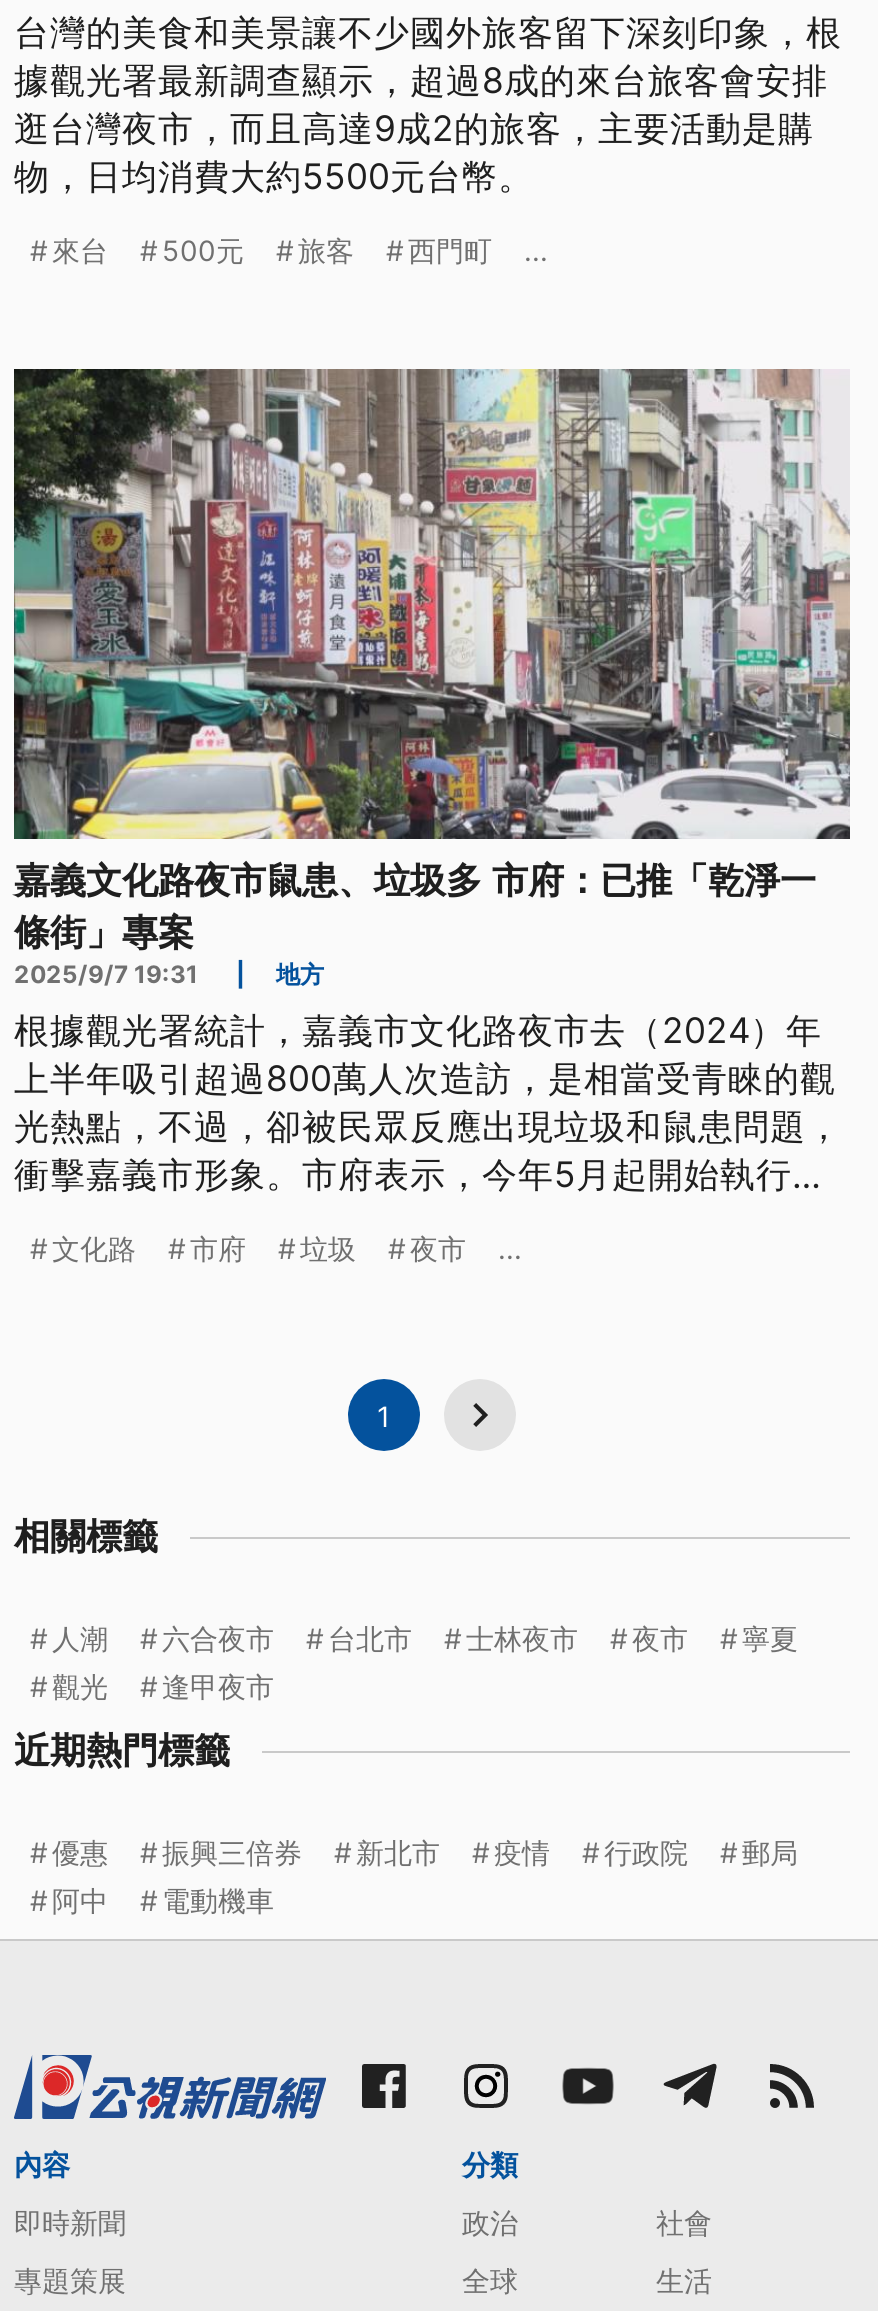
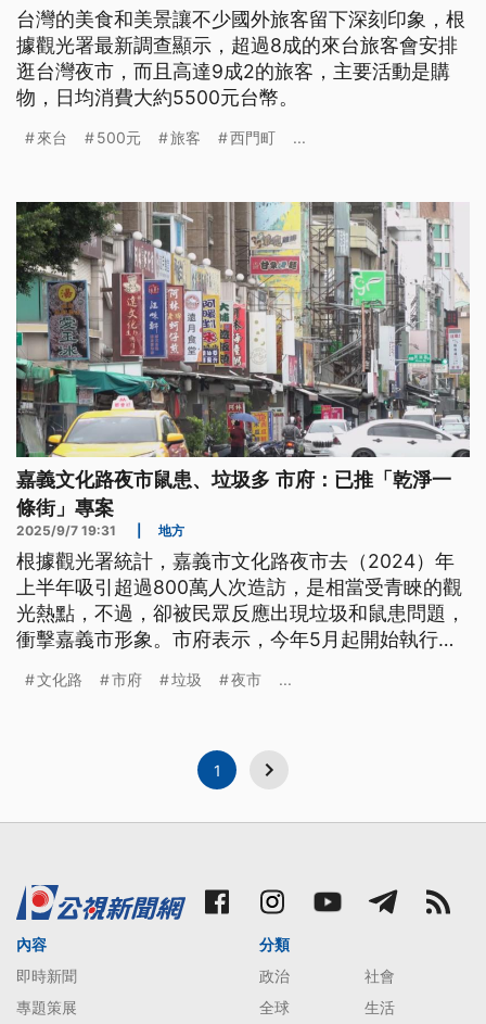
[14,1517,798,1917] 相關標籤 | 人潮 | 六合夜市 | 台北市 | 士林夜市 | 夜市 | 寧夏 | 觀光 | 逢甲夜市 | 近期熱門標籤 | 優惠 | 振興三倍券 | 新北市 | 疫情 | 行政院 | 郵局 | 阿中 | 電動機車 -> none

